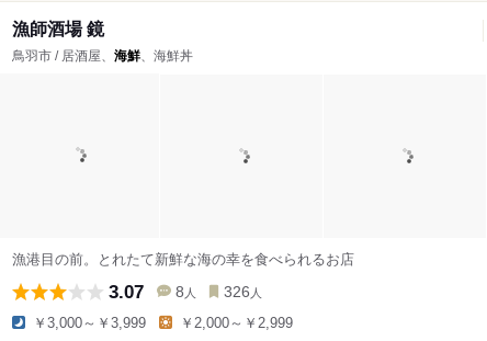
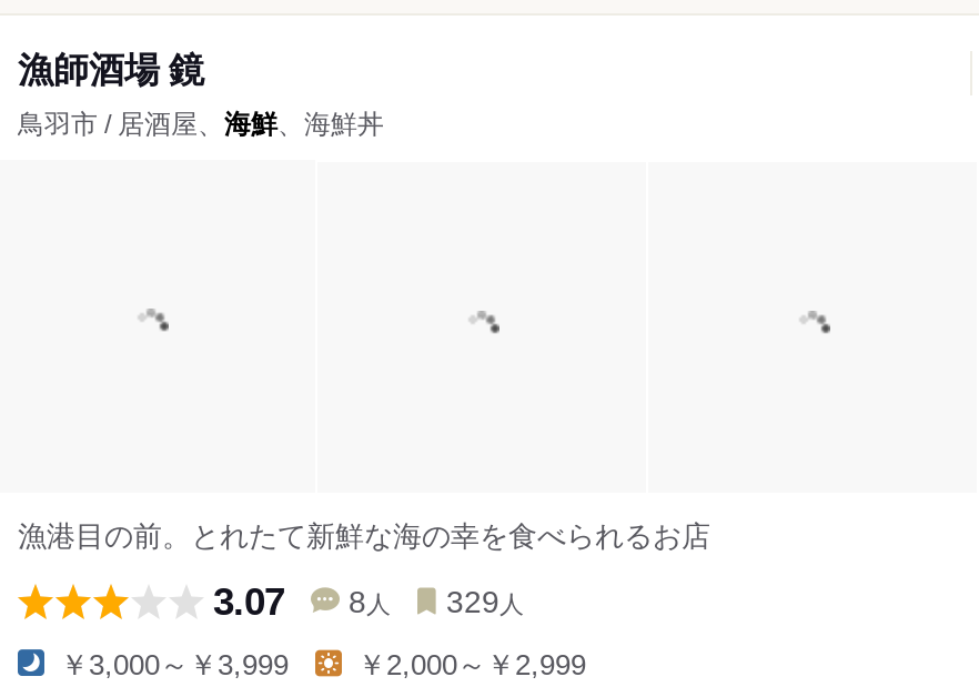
[109,281,262,303] 3.07 8人 326人 -> [213,580,524,625] 3.07 8人 329人

